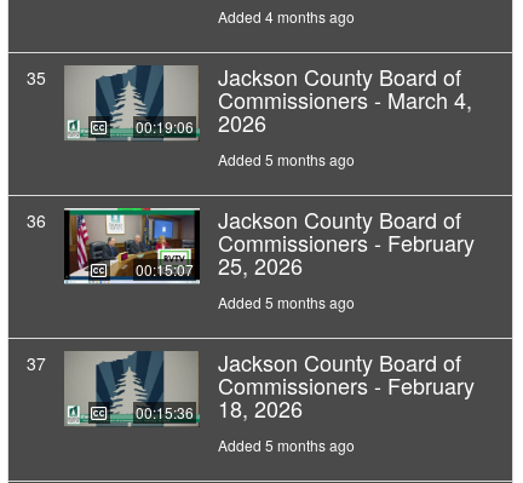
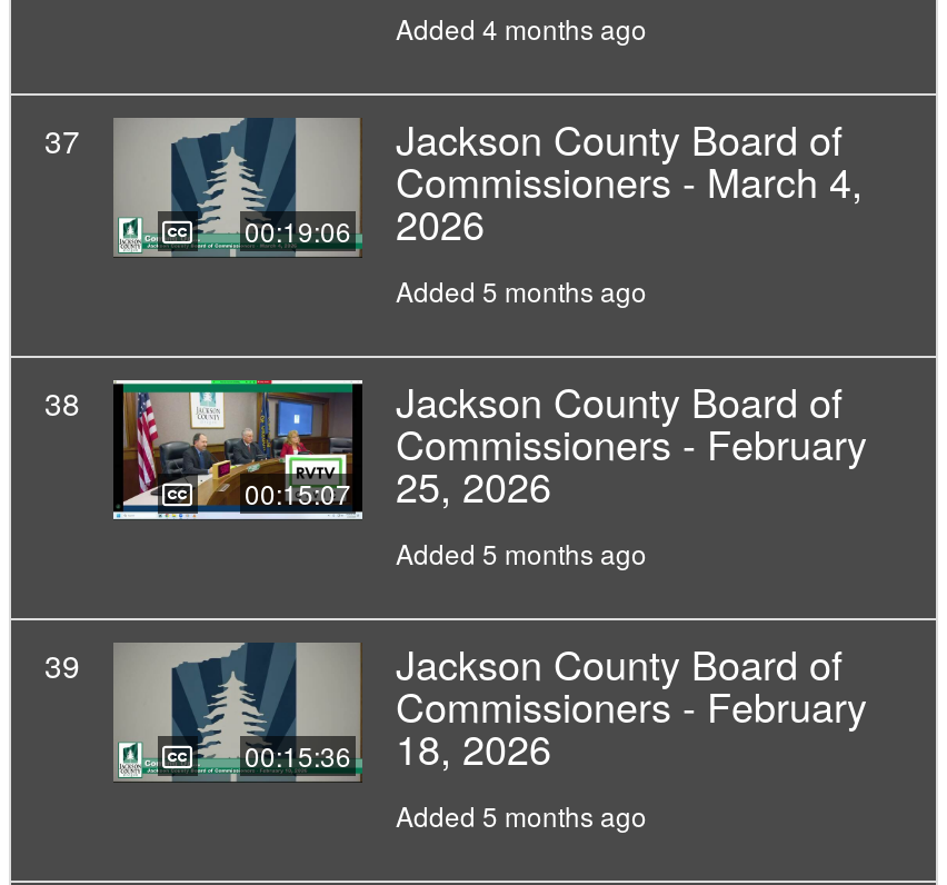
[27,66,46,90] 35 -> [44,119,80,163] 37
[27,209,46,233] 36 -> [44,381,80,426] 38
[27,352,46,376] 37 -> [44,644,80,688] 39

